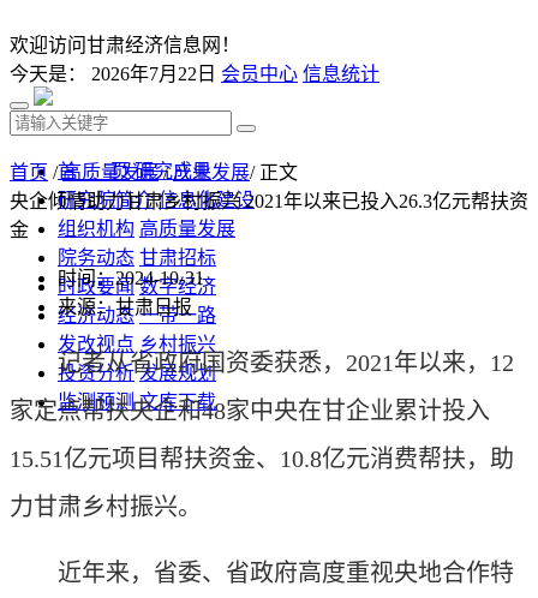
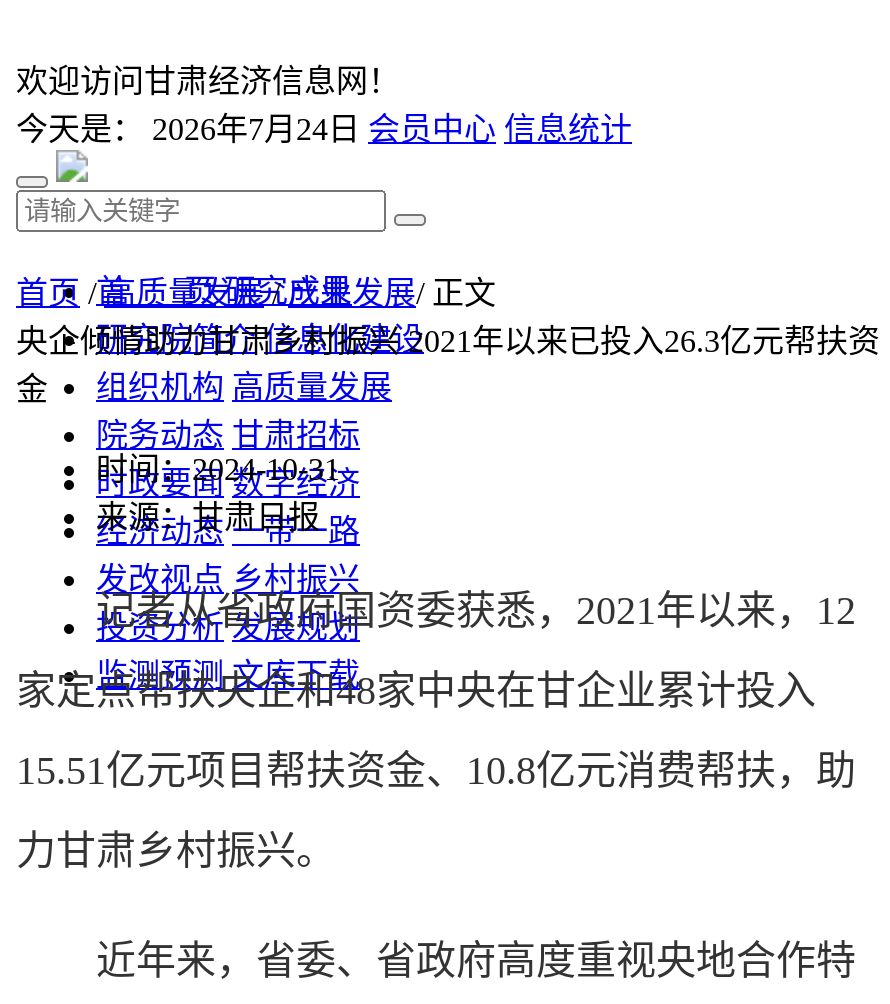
[10,64,379,84] 今天是：2026年7月22日会员中心 信息统计 -> [16,112,632,146] 今天是：2026年7月24日会员中心 信息统计

